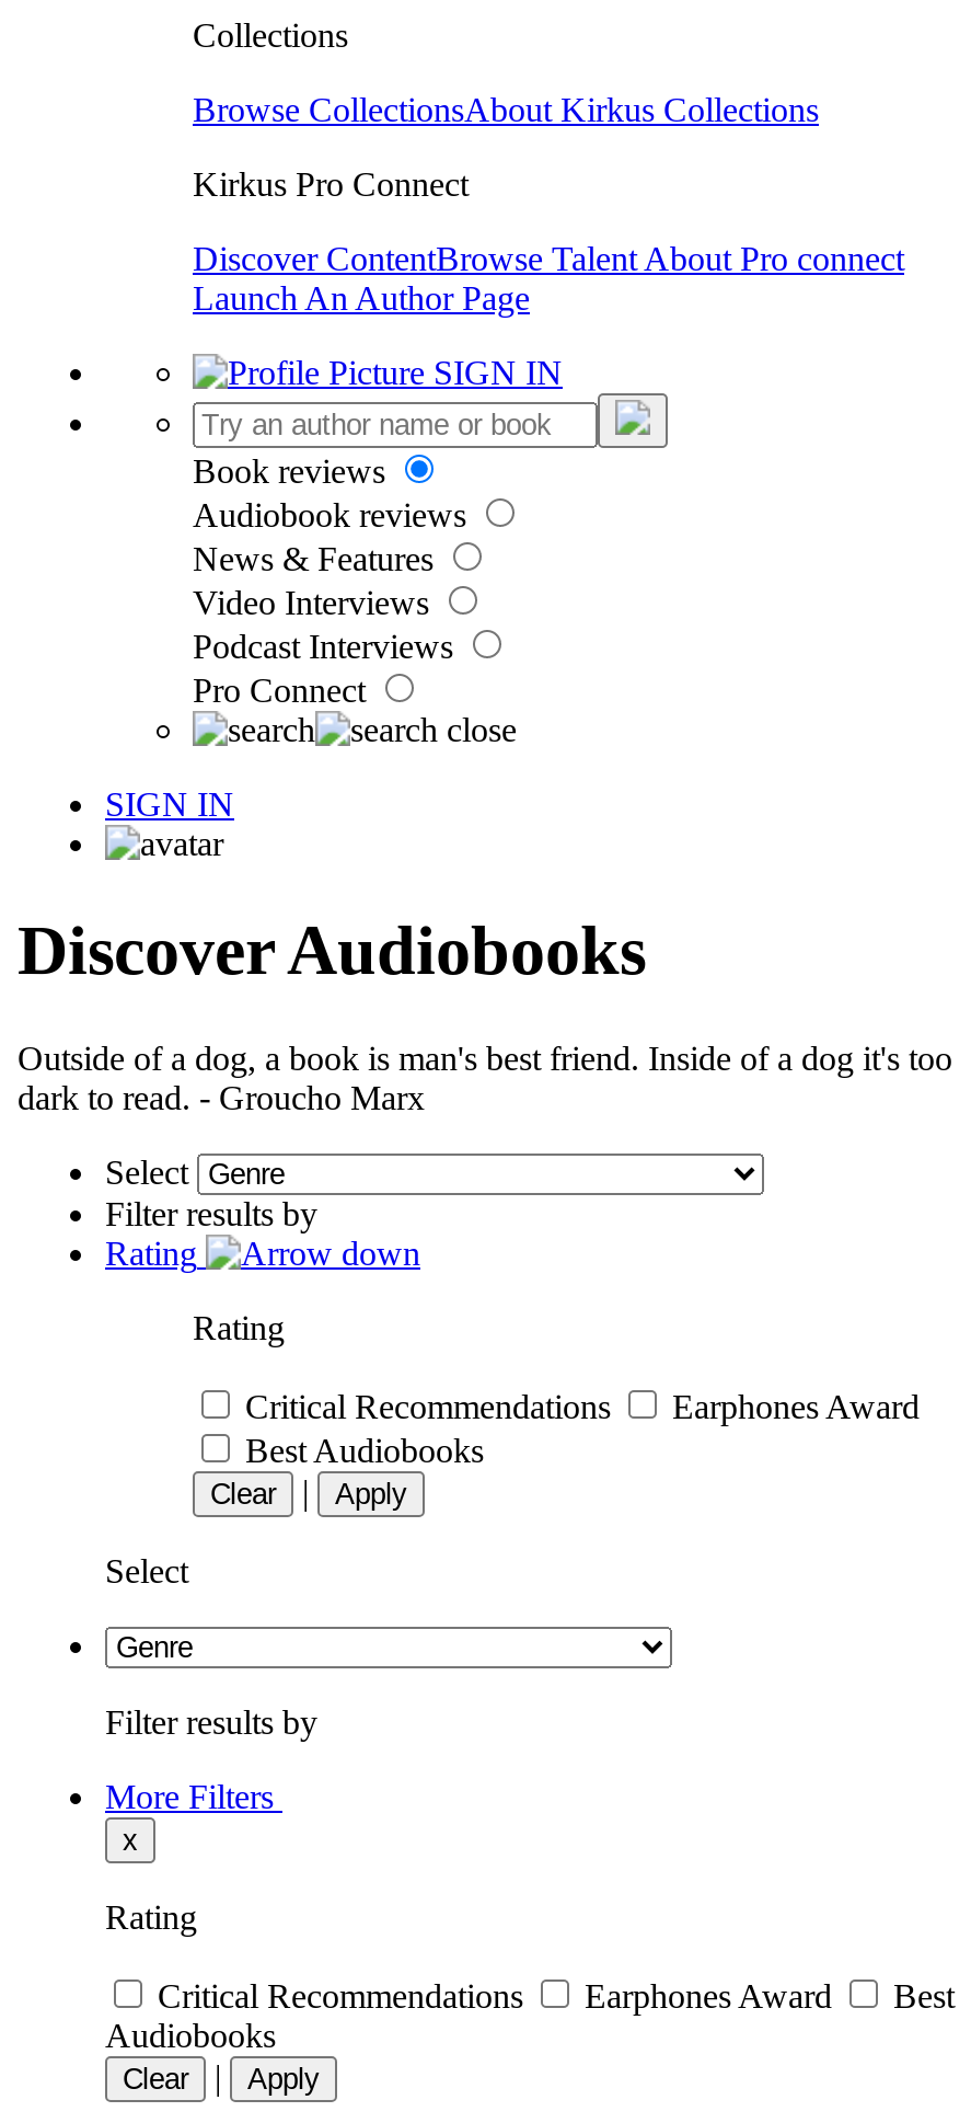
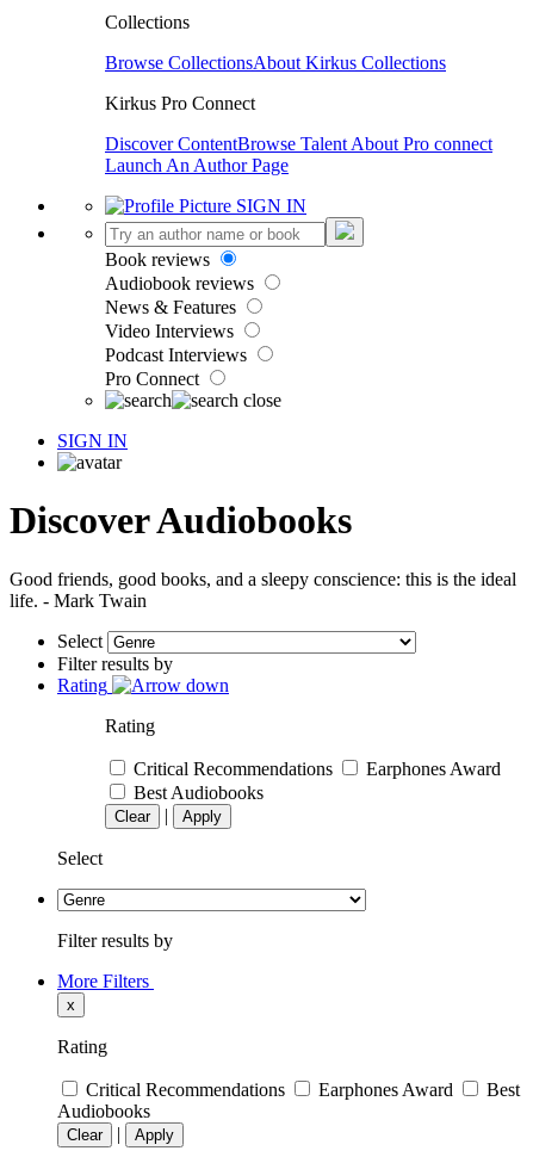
[18,1039,952,1116] Outside of a dog, a book is man's best friend. Inside of a dog it's too | dark to read. - Groucho Marx -> [10,569,516,611] Good friends, good books, and a sleepy conscience: this is the ideal | life. - Mark Twain

